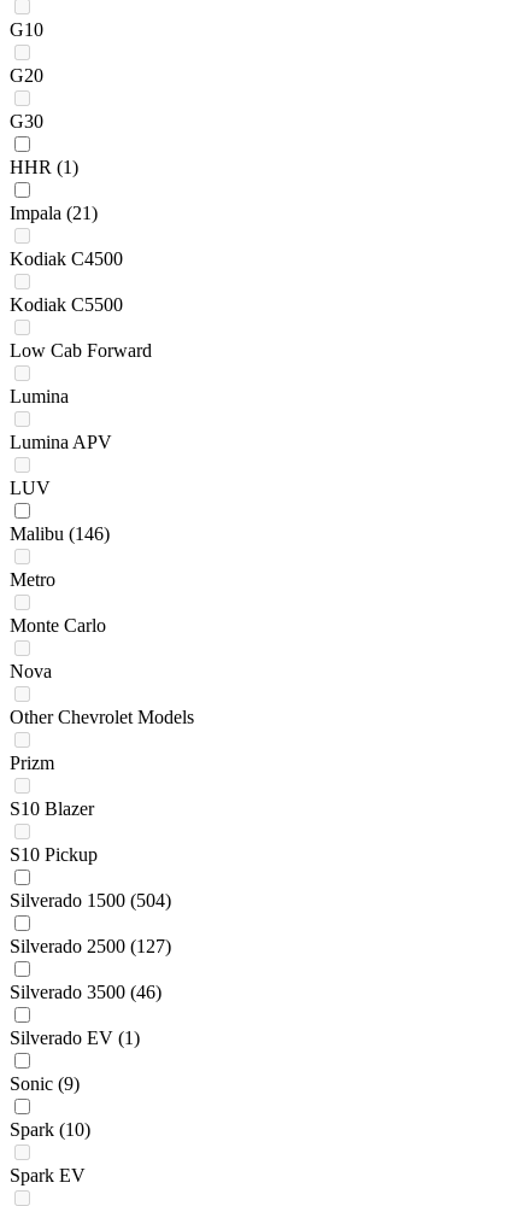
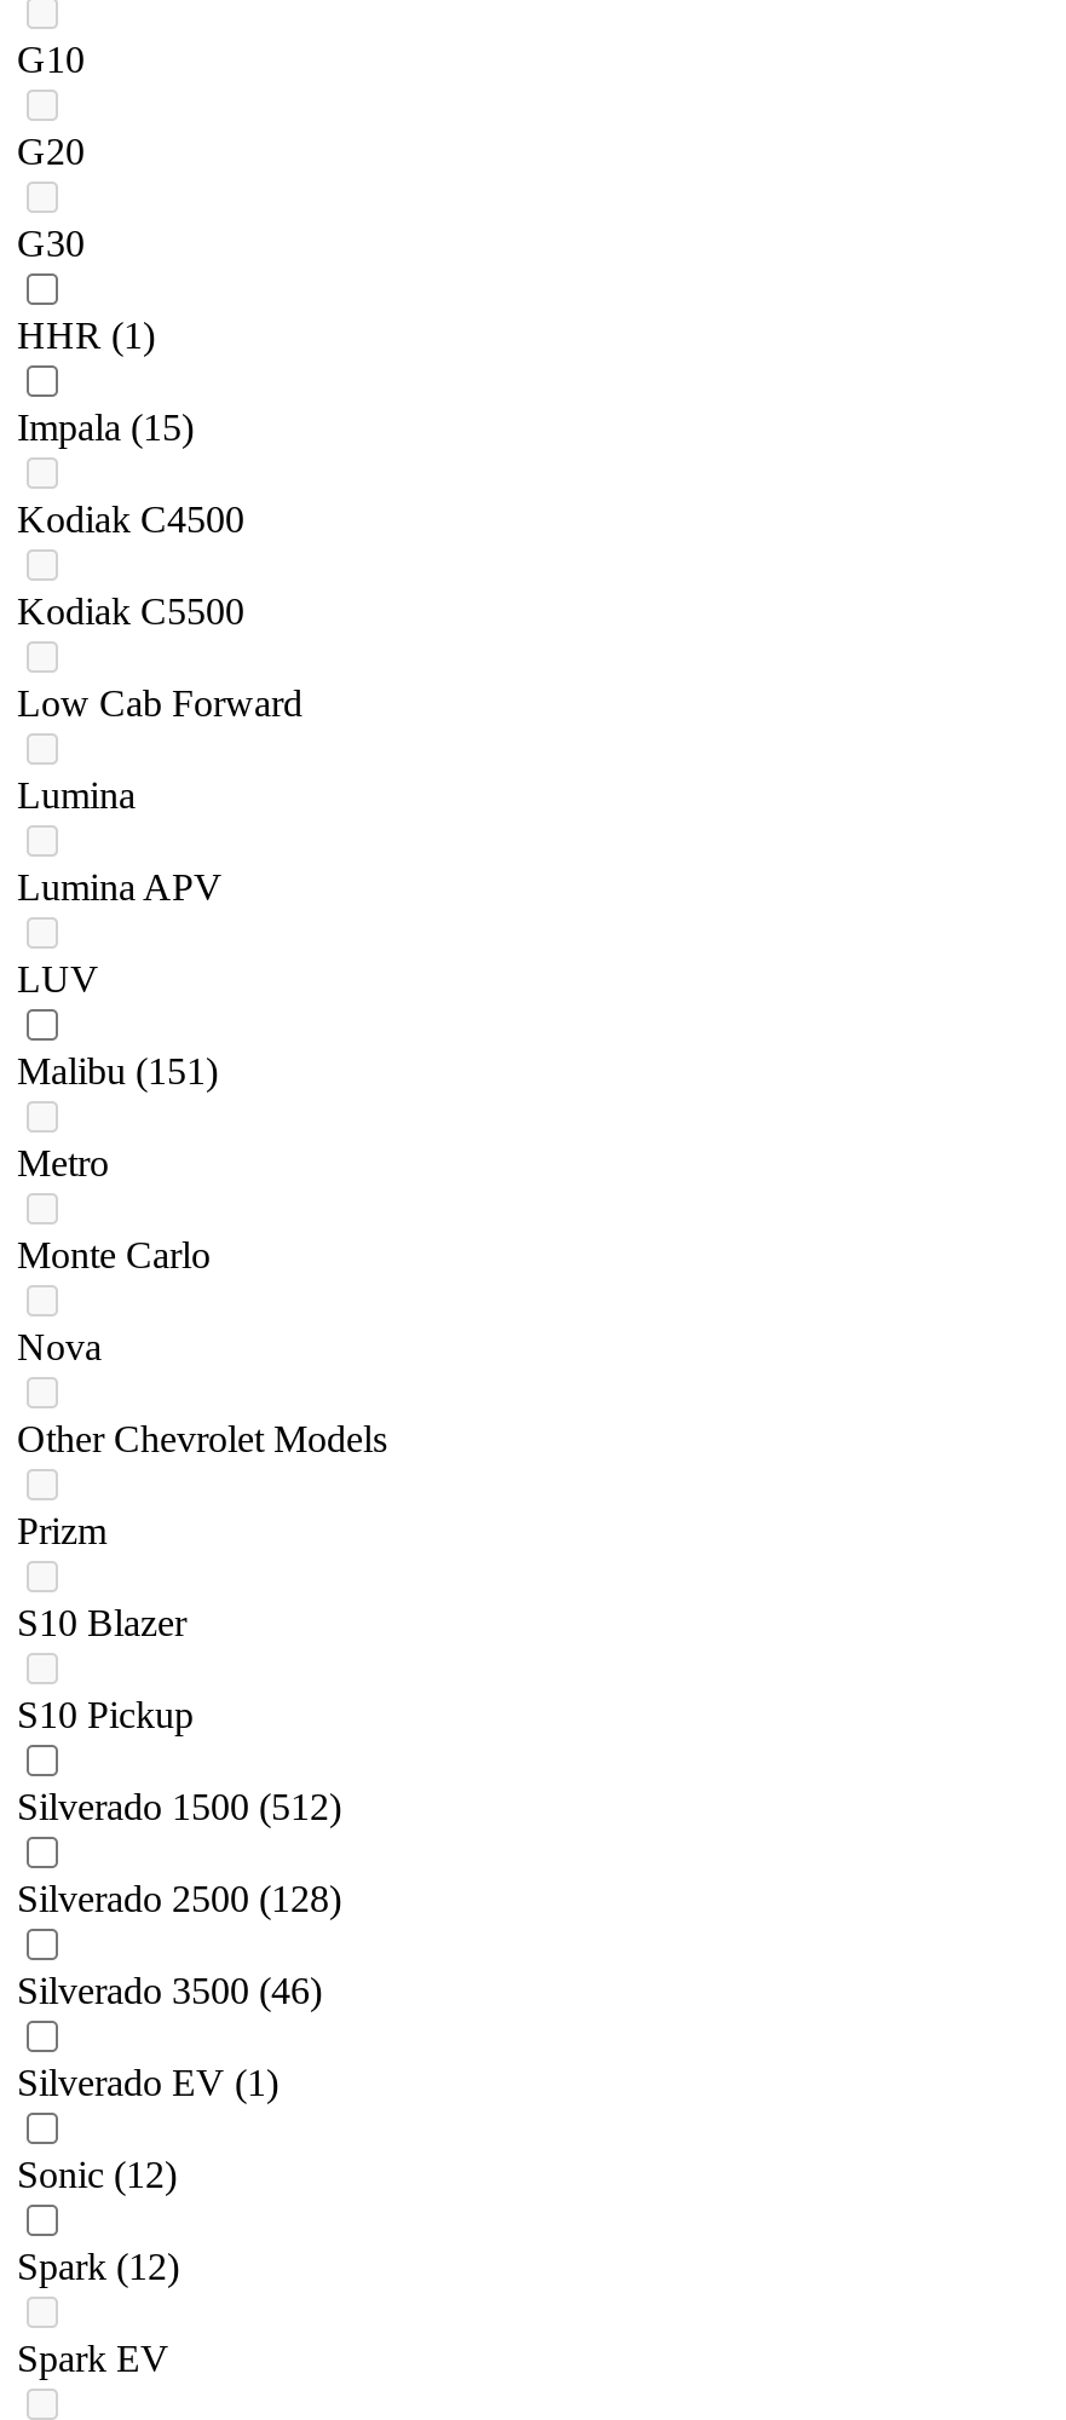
[10,203,98,224] Impala (21) -> [17,408,194,449] Impala (15)
[10,524,110,544] Malibu (146) -> [17,1051,218,1092] Malibu (151)
[10,891,171,911] Silverado 1500 (504) -> [17,1787,341,1828] Silverado 1500 (512)
[10,936,171,957] Silverado 2500 (127) -> [17,1879,341,1920] Silverado 2500 (128)
[10,1074,80,1094] Sonic (9) -> [17,2155,177,2196] Sonic (12)
[10,1120,90,1140] Spark (10) -> [17,2247,179,2288] Spark (12)

